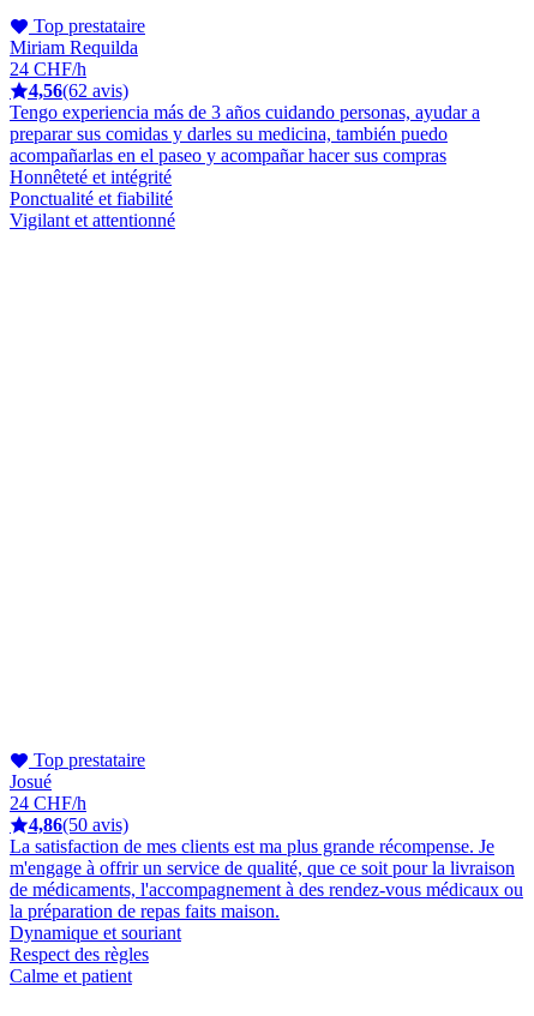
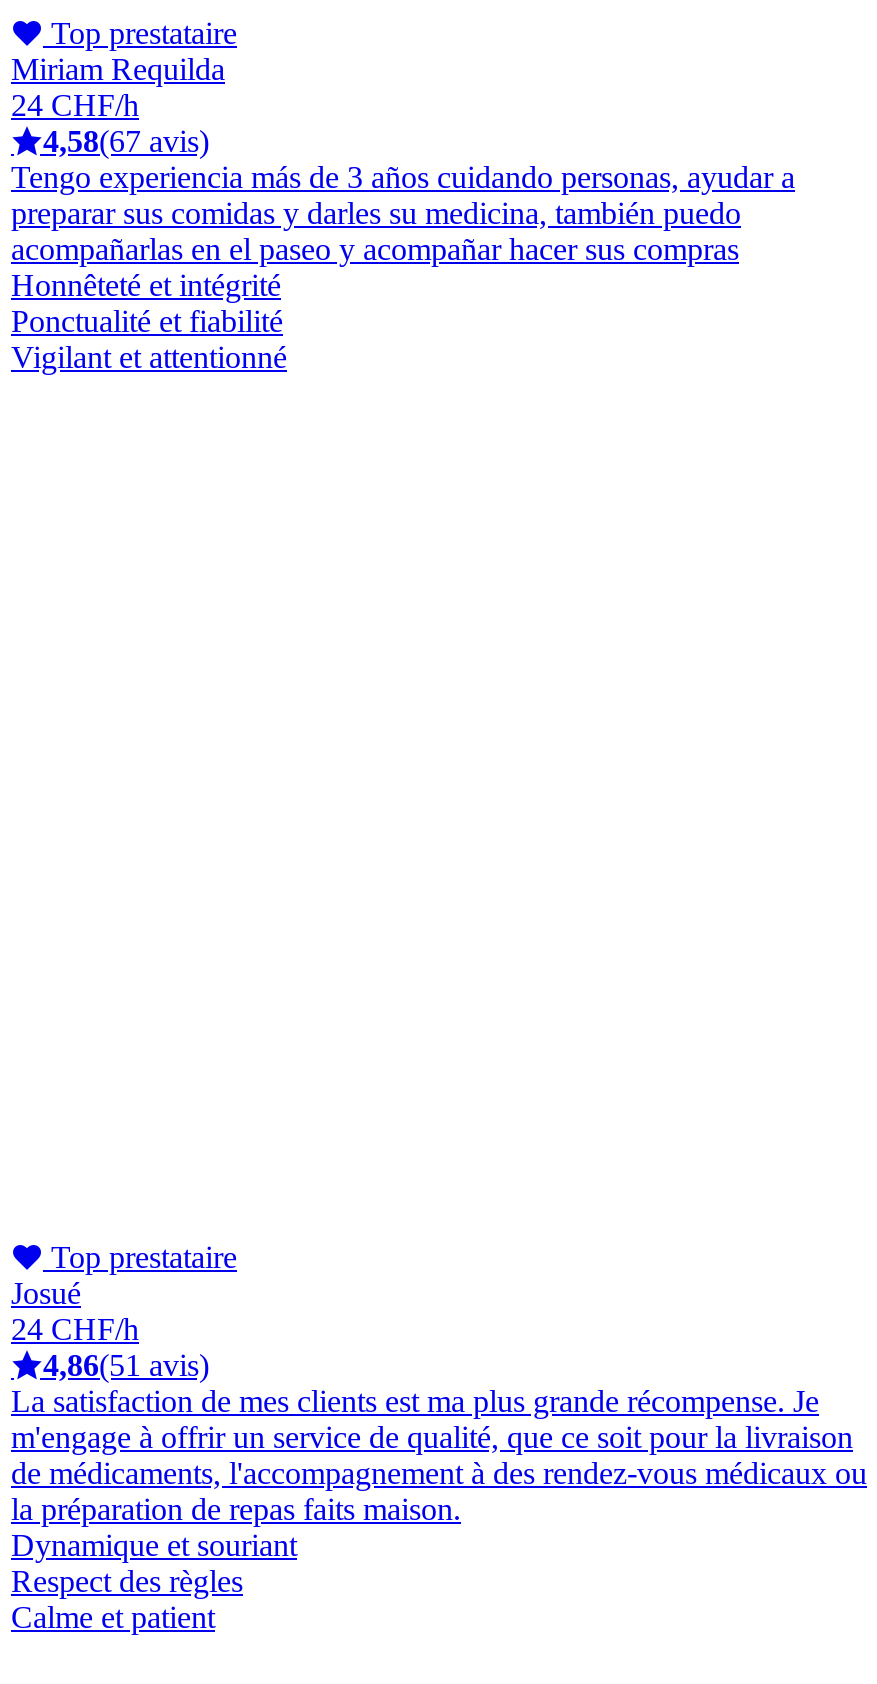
[29,80,128,100] 4,56(62 avis) -> [43,123,209,157] 4,58(67 avis)
[29,814,128,835] 4,86(50 avis) -> [43,1347,209,1381] 4,86(51 avis)

